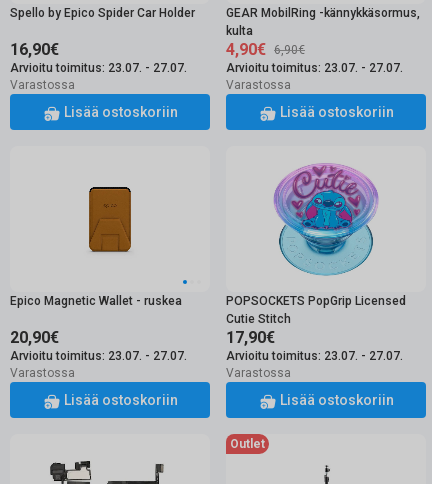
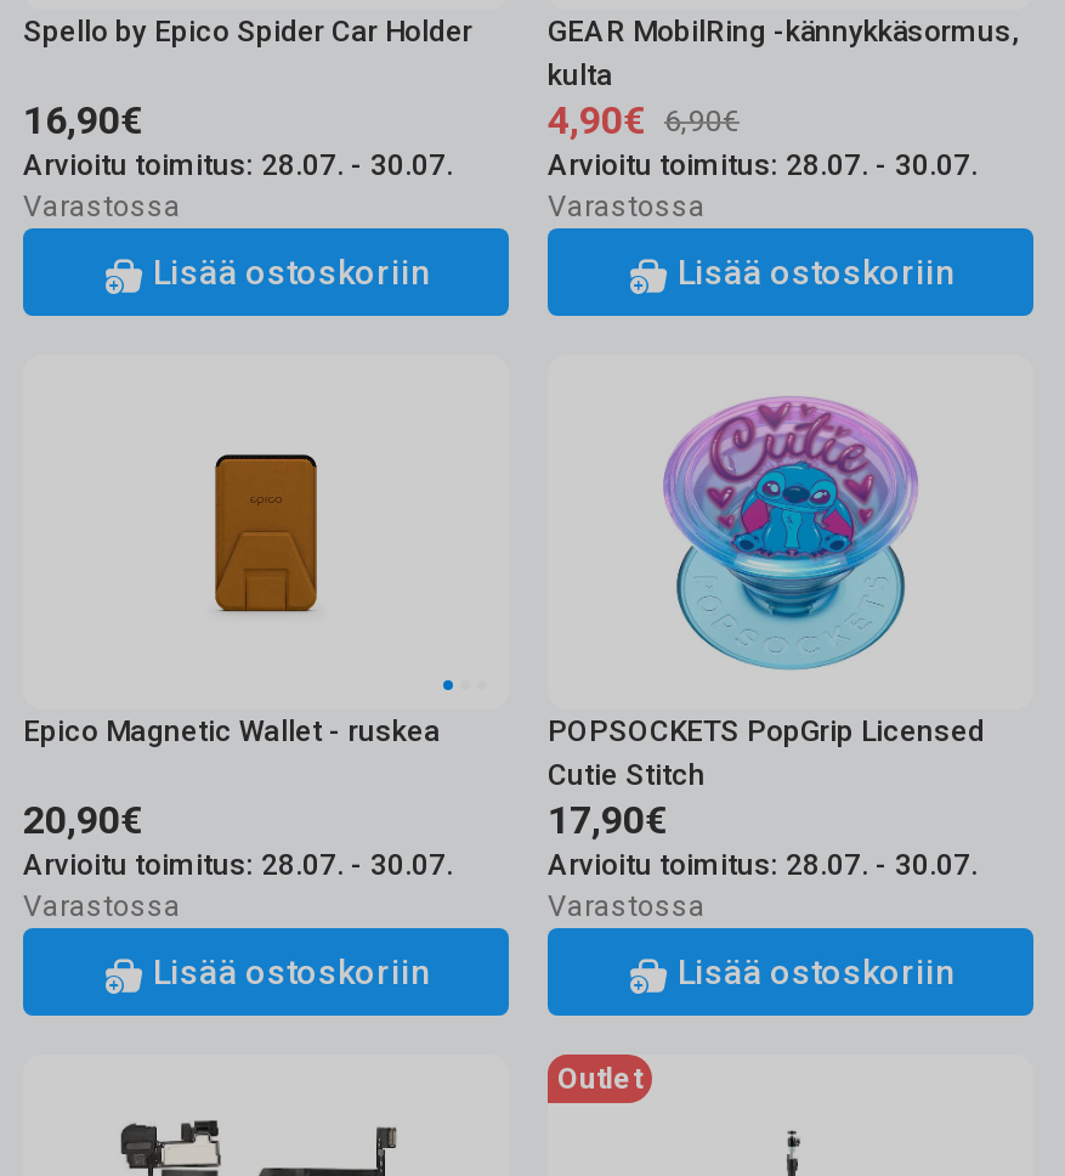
[10,61,187,75] Arvioitu toimitus: 23.07. - 27.07. -> [23,148,453,182] Arvioitu toimitus: 28.07. - 30.07.
[226,61,403,75] Arvioitu toimitus: 23.07. - 27.07. -> [548,148,978,182] Arvioitu toimitus: 28.07. - 30.07.
[10,349,187,363] Arvioitu toimitus: 23.07. - 27.07. -> [23,848,453,882] Arvioitu toimitus: 28.07. - 30.07.
[226,349,403,363] Arvioitu toimitus: 23.07. - 27.07. -> [548,848,978,882] Arvioitu toimitus: 28.07. - 30.07.

